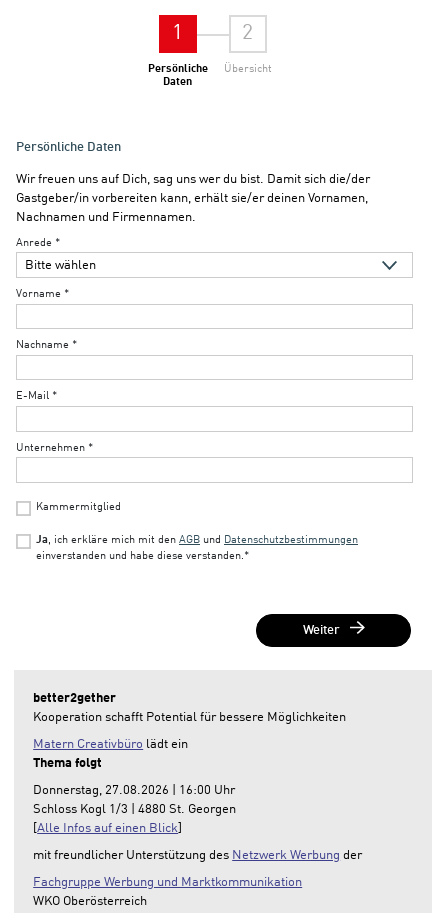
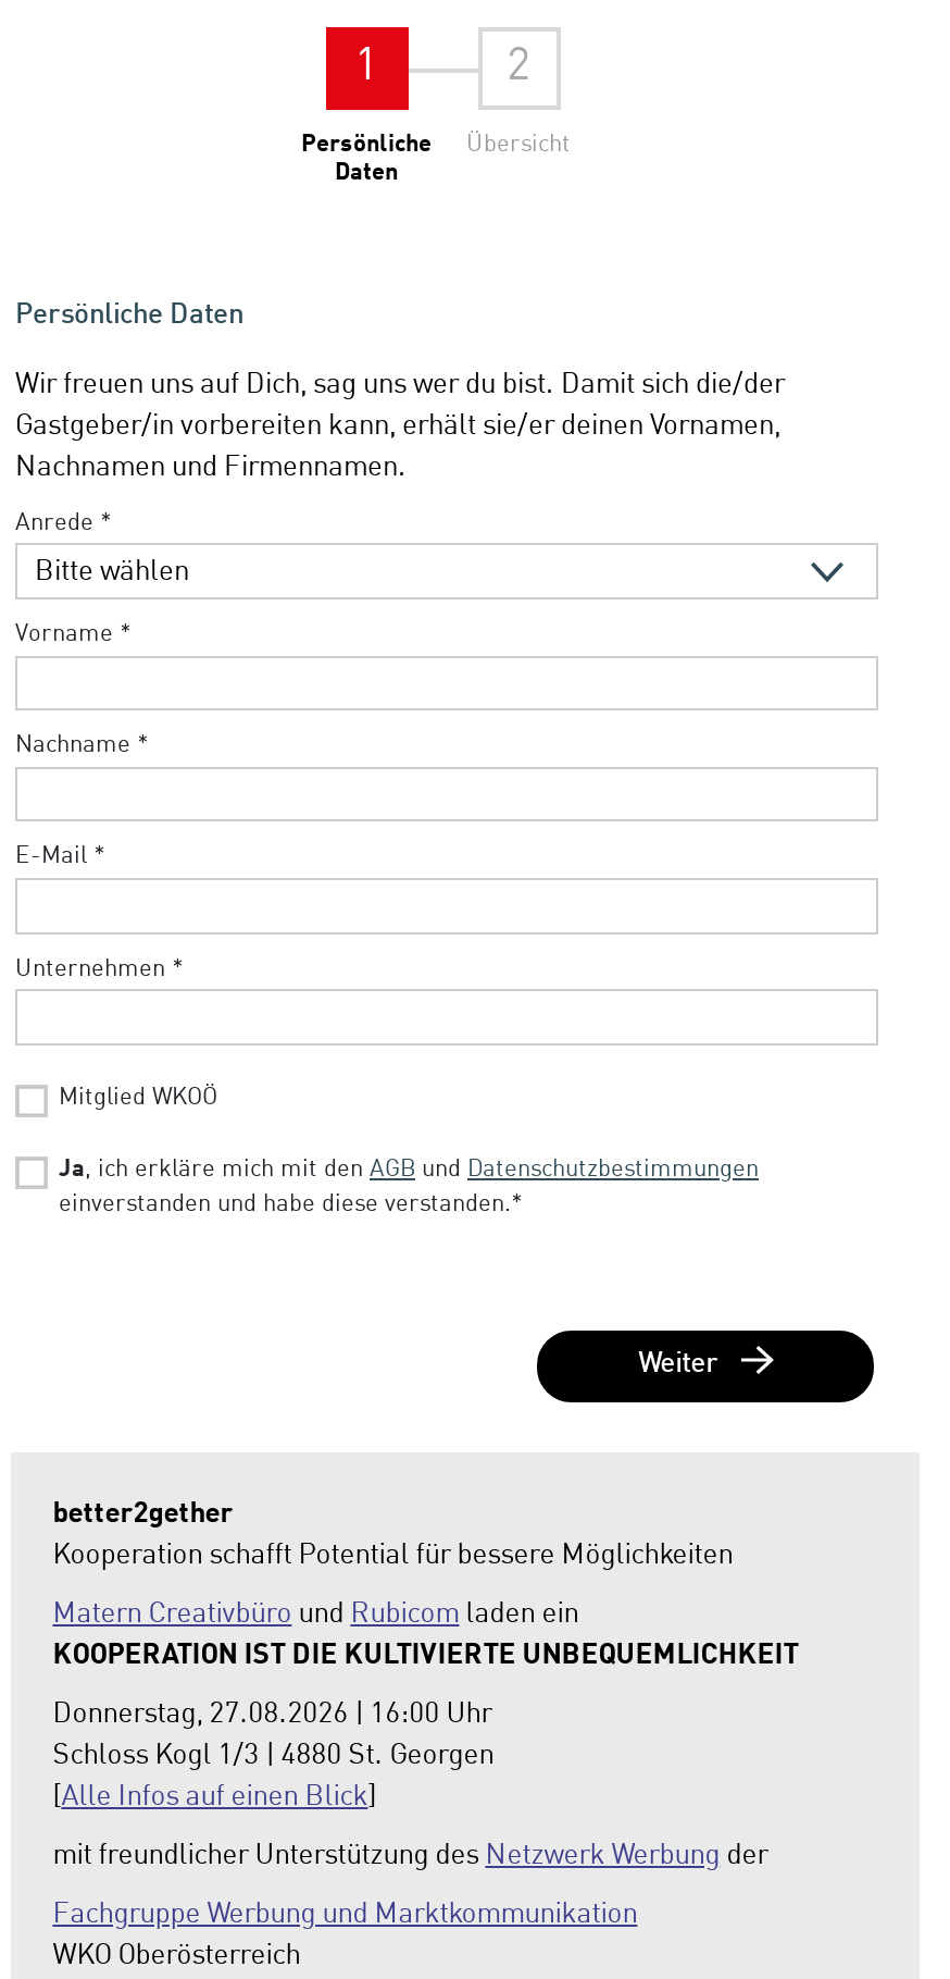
[36,501,121,513] Kammermitglied -> [59,1084,217,1110] Mitglied WKOÖ
[33,738,188,751] Matern Creativbüro lädt ein -> [53,1600,579,1628] Matern Creativbüro und Rubicom laden ein
[33,757,102,770] Thema folgt -> [53,1642,798,1670] KOOPERATION IST DIE KULTIVIERTE UNBEQUEMLICHKEIT

